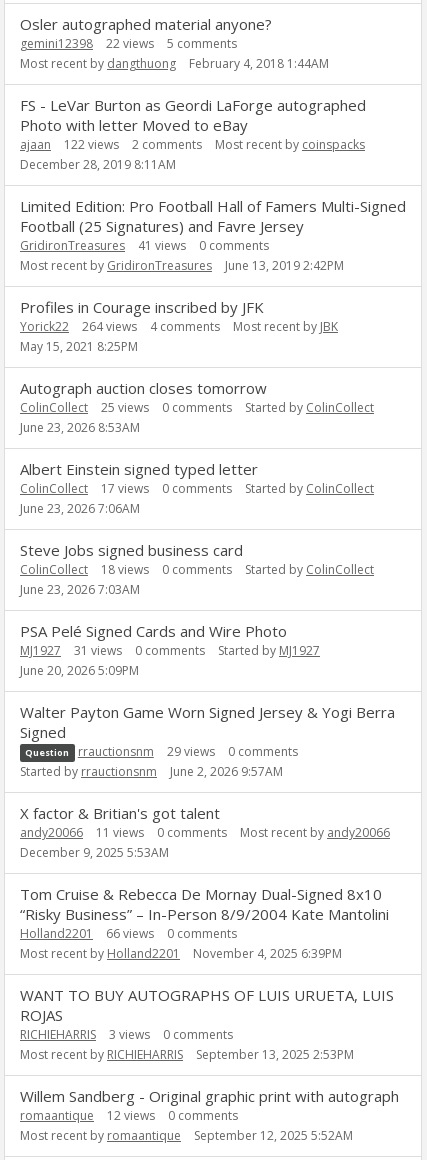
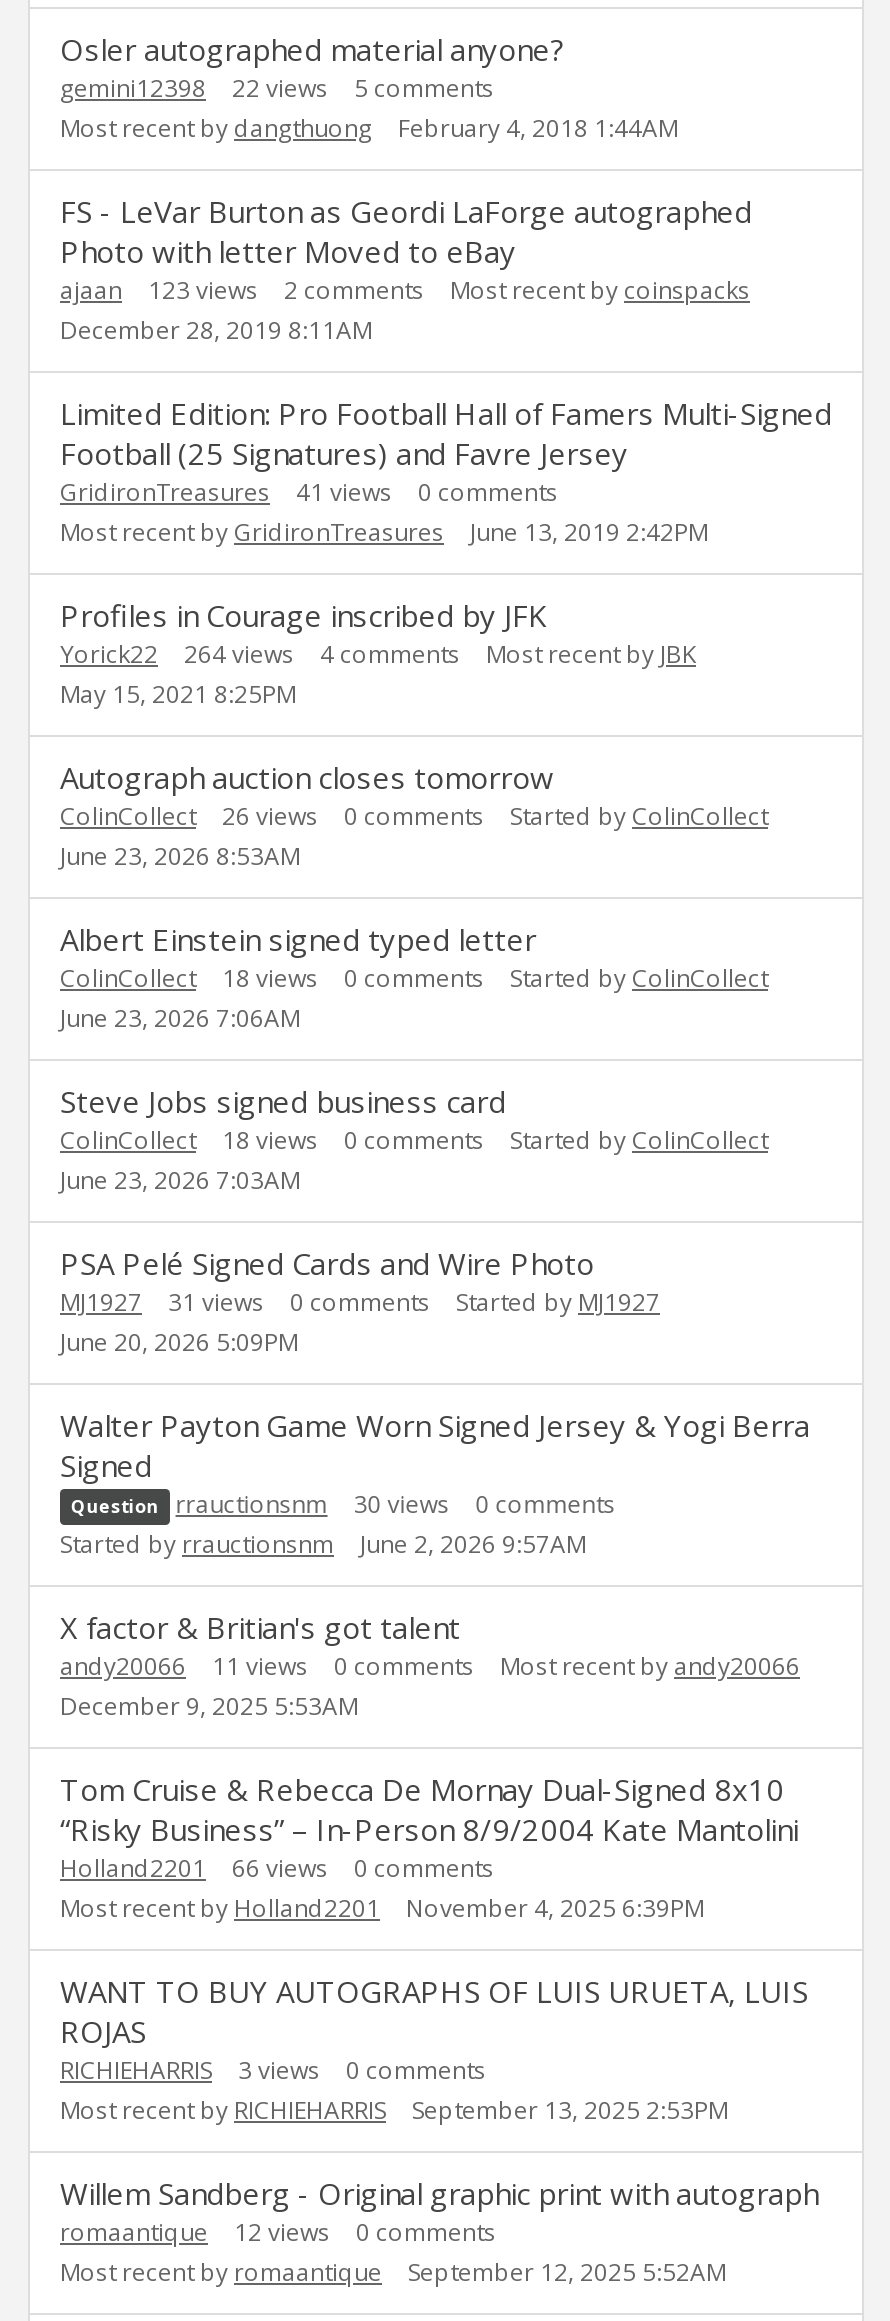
[20,136,365,153] ajaan 122 views 2 comments Most recent by coinspacks -> [60,273,750,307] ajaan 123 views 2 comments Most recent by coinspacks
[20,399,374,416] ColinCollect 25 views 0 comments Started by ColinCollect -> [60,799,768,833] ColinCollect 26 views 0 comments Started by ColinCollect
[20,480,374,497] ColinCollect 17 views 0 comments Started by ColinCollect -> [60,961,768,995] ColinCollect 18 views 0 comments Started by ColinCollect
[25,743,298,760] Question rrauctionsnm 29 views 0 comments -> [71,1487,616,1521] Question rrauctionsnm 30 views 0 comments

